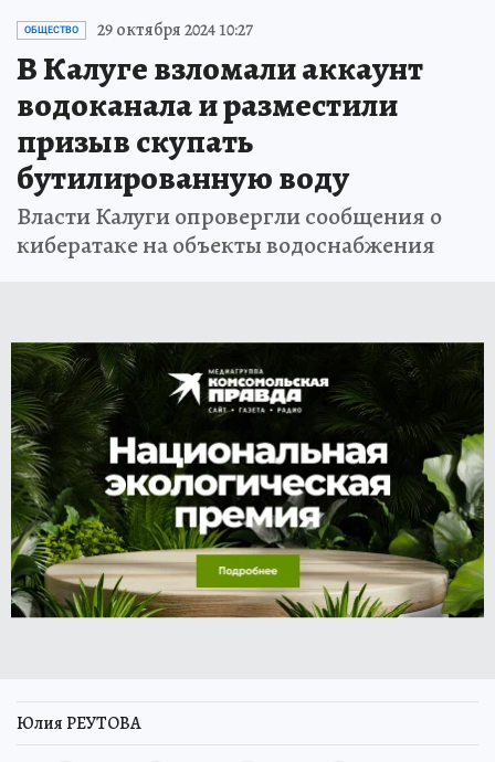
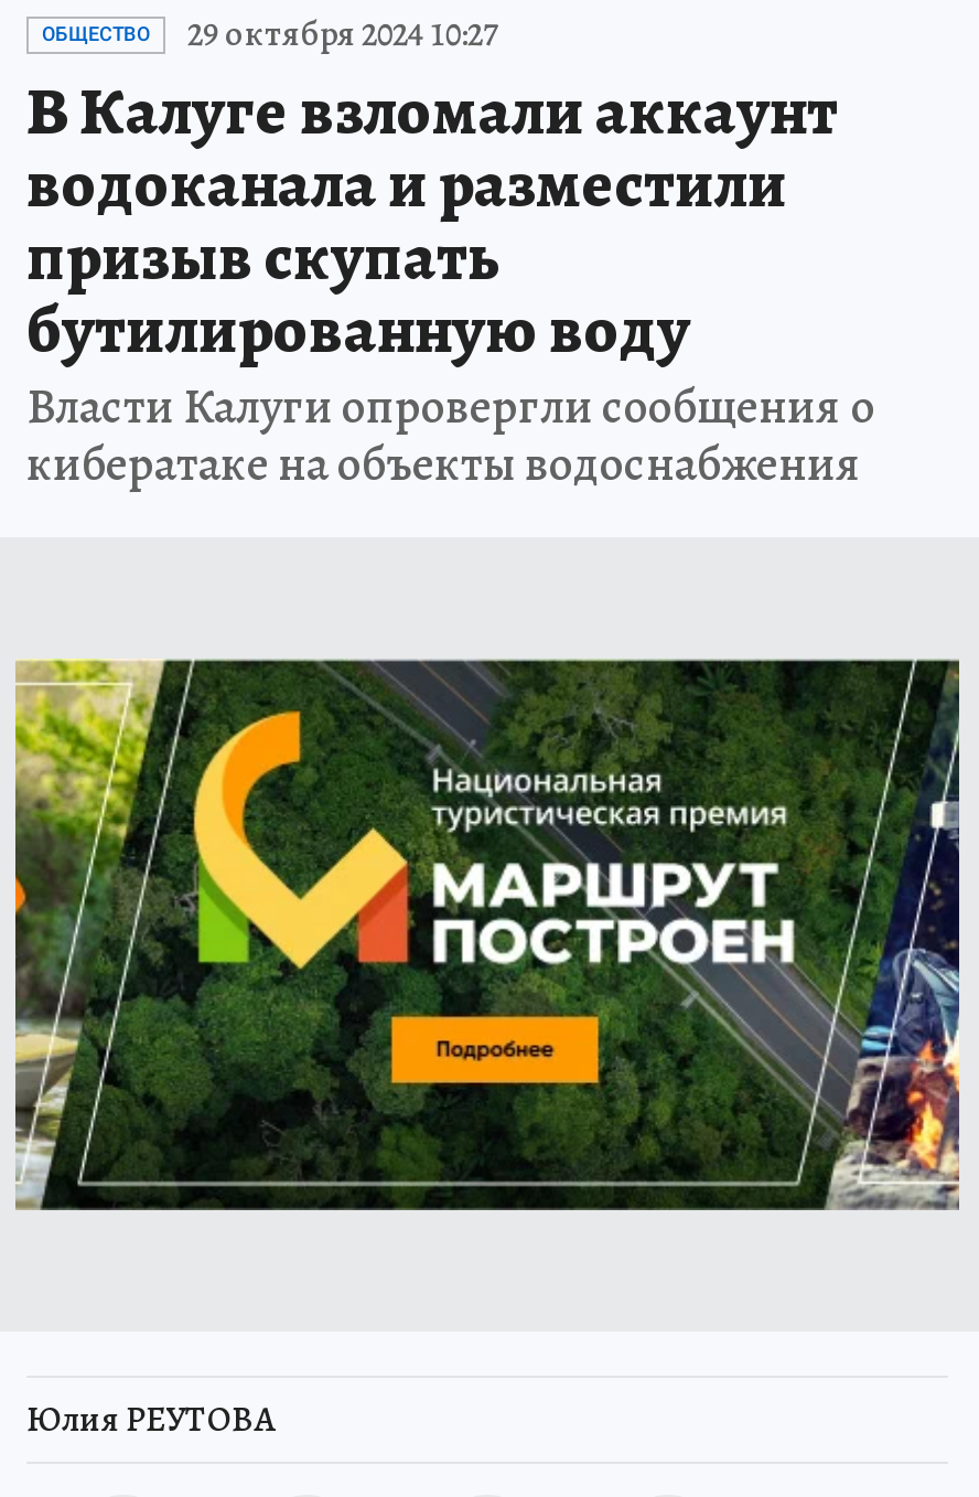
[10,341,485,618] [image] -> [13,659,961,1212] [image]

